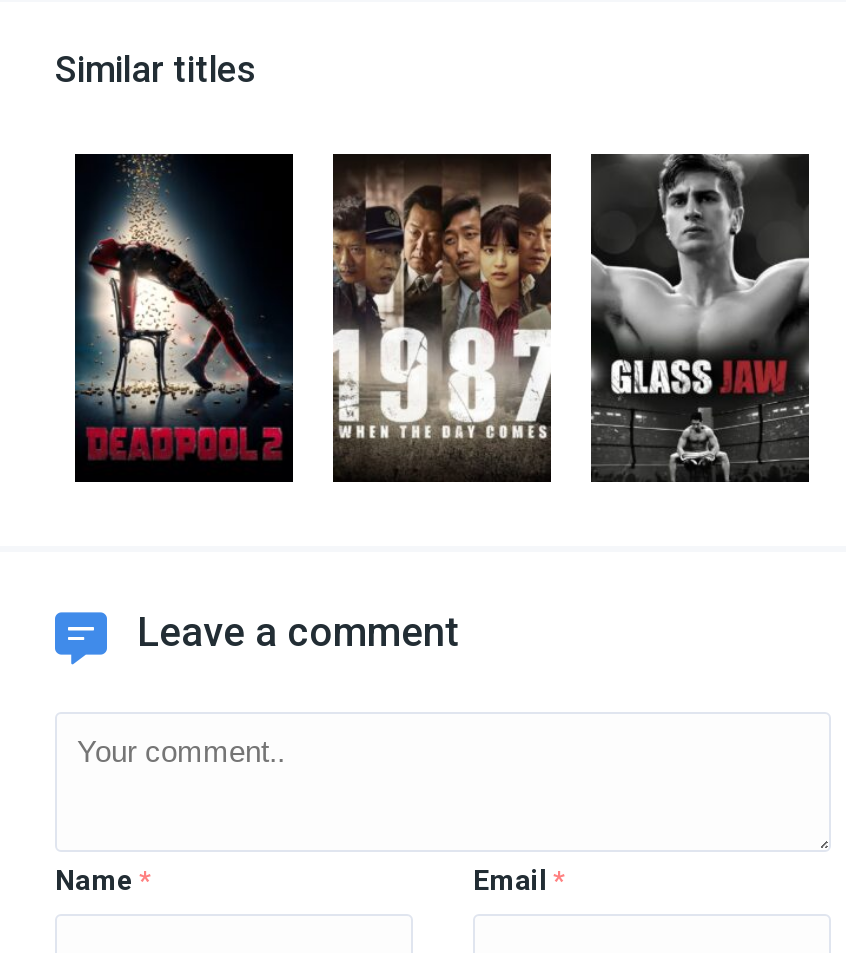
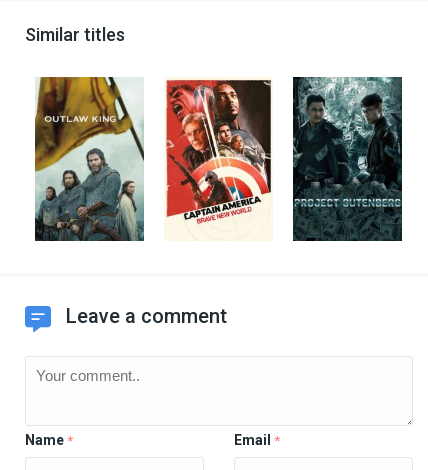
[73,152,295,482] [image] -> [34,76,145,242] [image]
[331,152,553,484] [image] -> [164,77,273,241] [image]
[591,154,809,482] [image] -> [293,77,402,241] [image]

